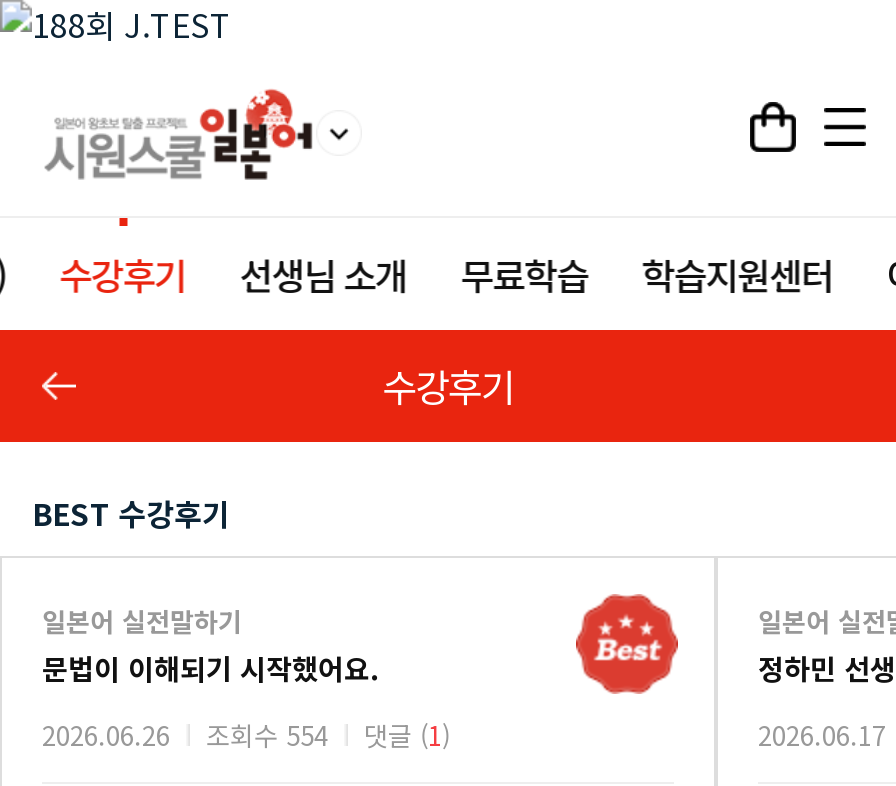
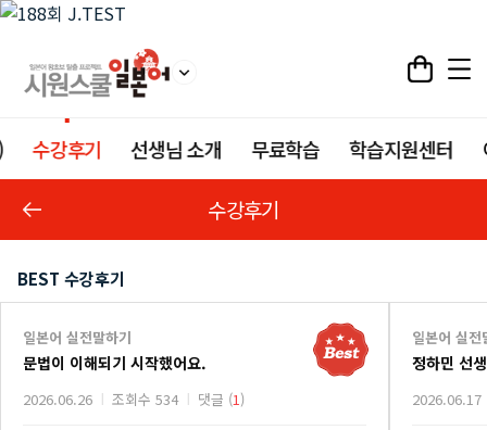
[42,716,450,754] 2026.06.26 조회수 554 댓글 (1) -> [23,389,245,409] 2026.06.26 조회수 534 댓글 (1)

